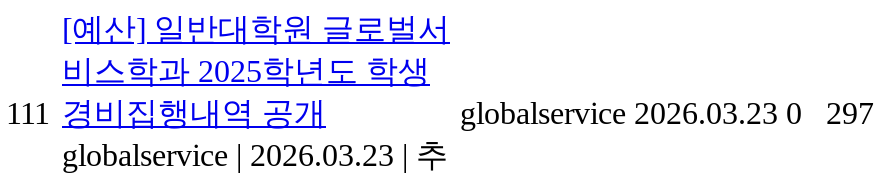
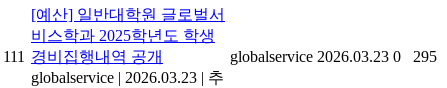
[460,96,874,130] globalservice 2026.03.23 0 297 -> [230,48,437,65] globalservice 2026.03.23 0 295

